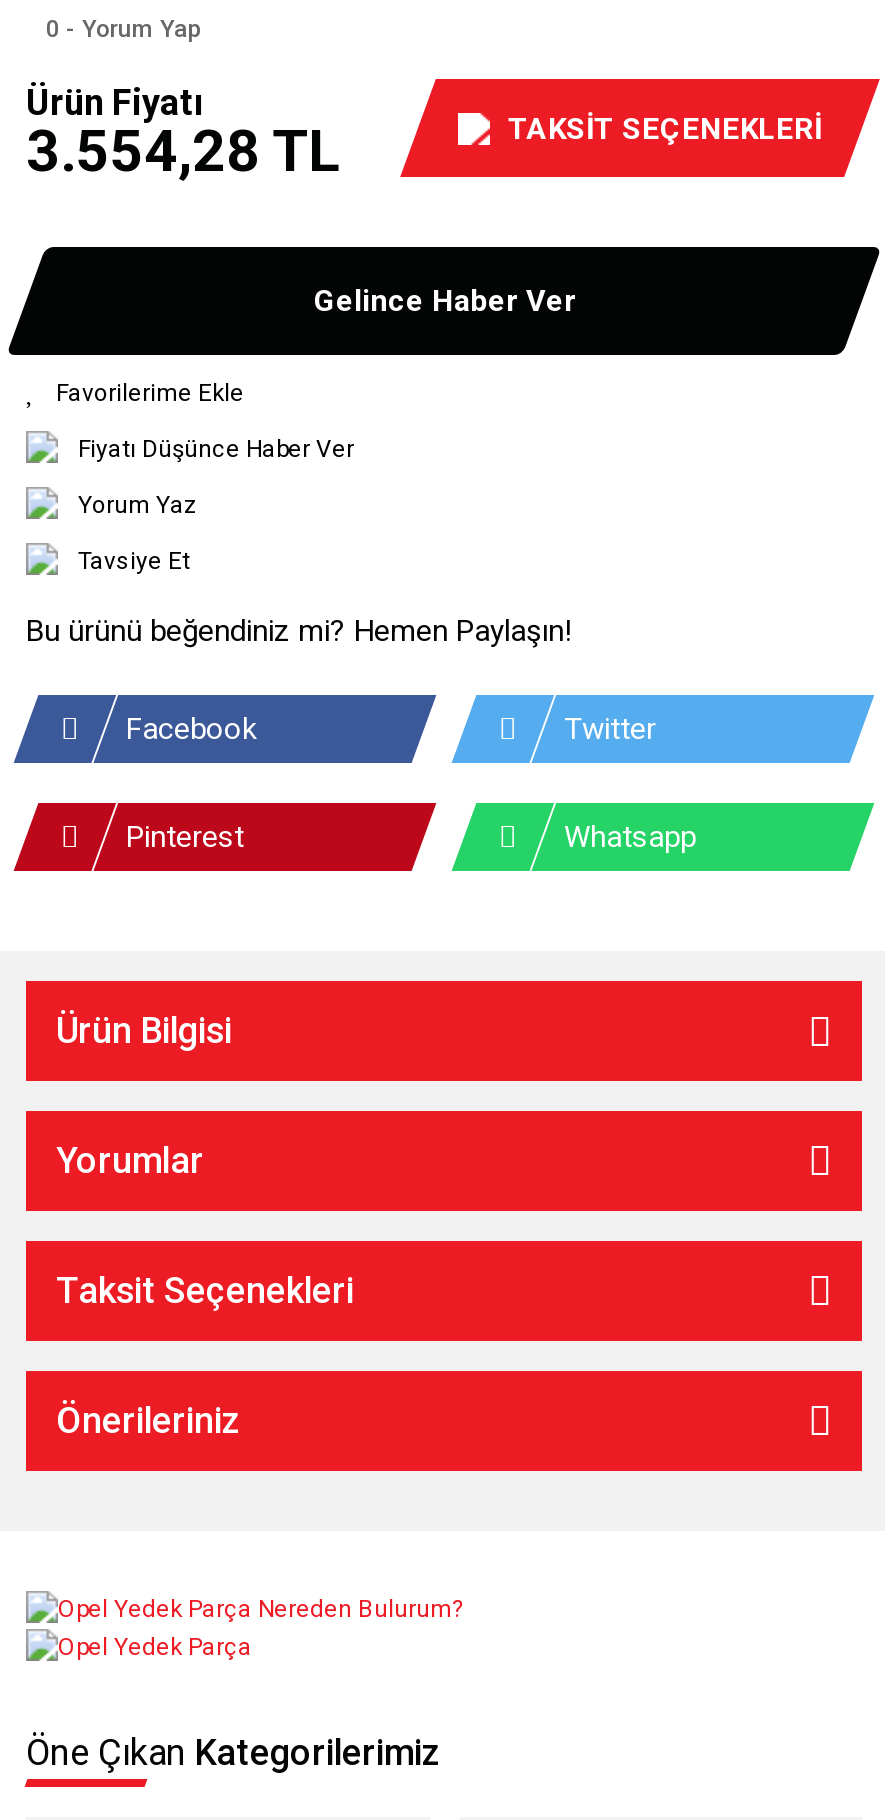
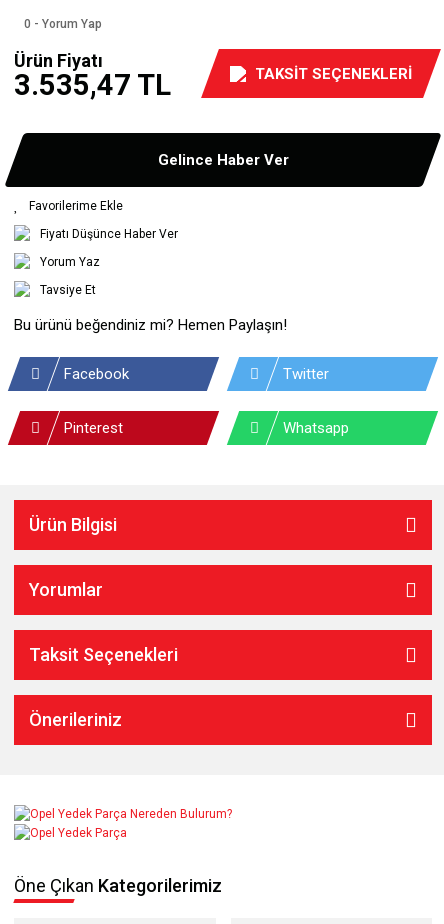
[26,116,340,184] 3.554,28 TL -> [14,67,171,101] 3.535,47 TL

